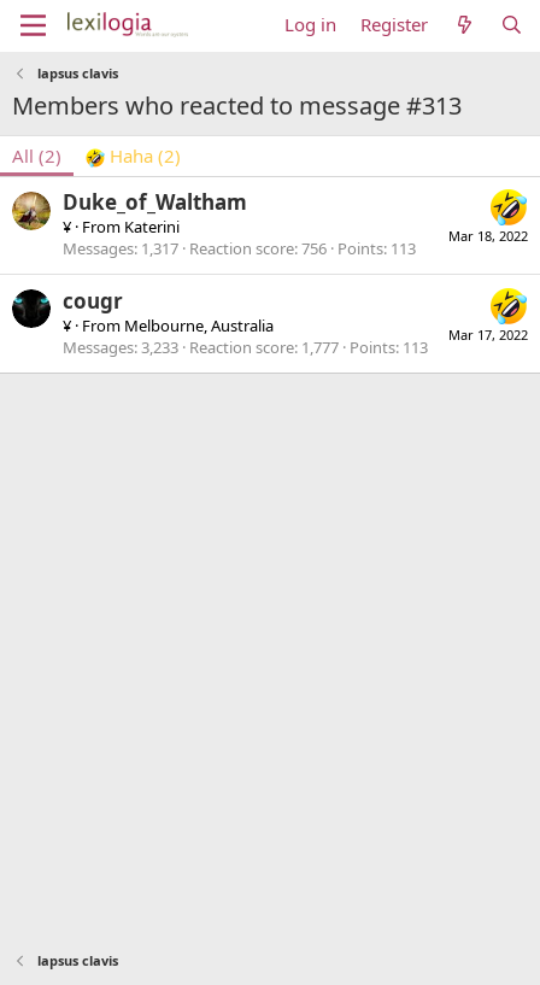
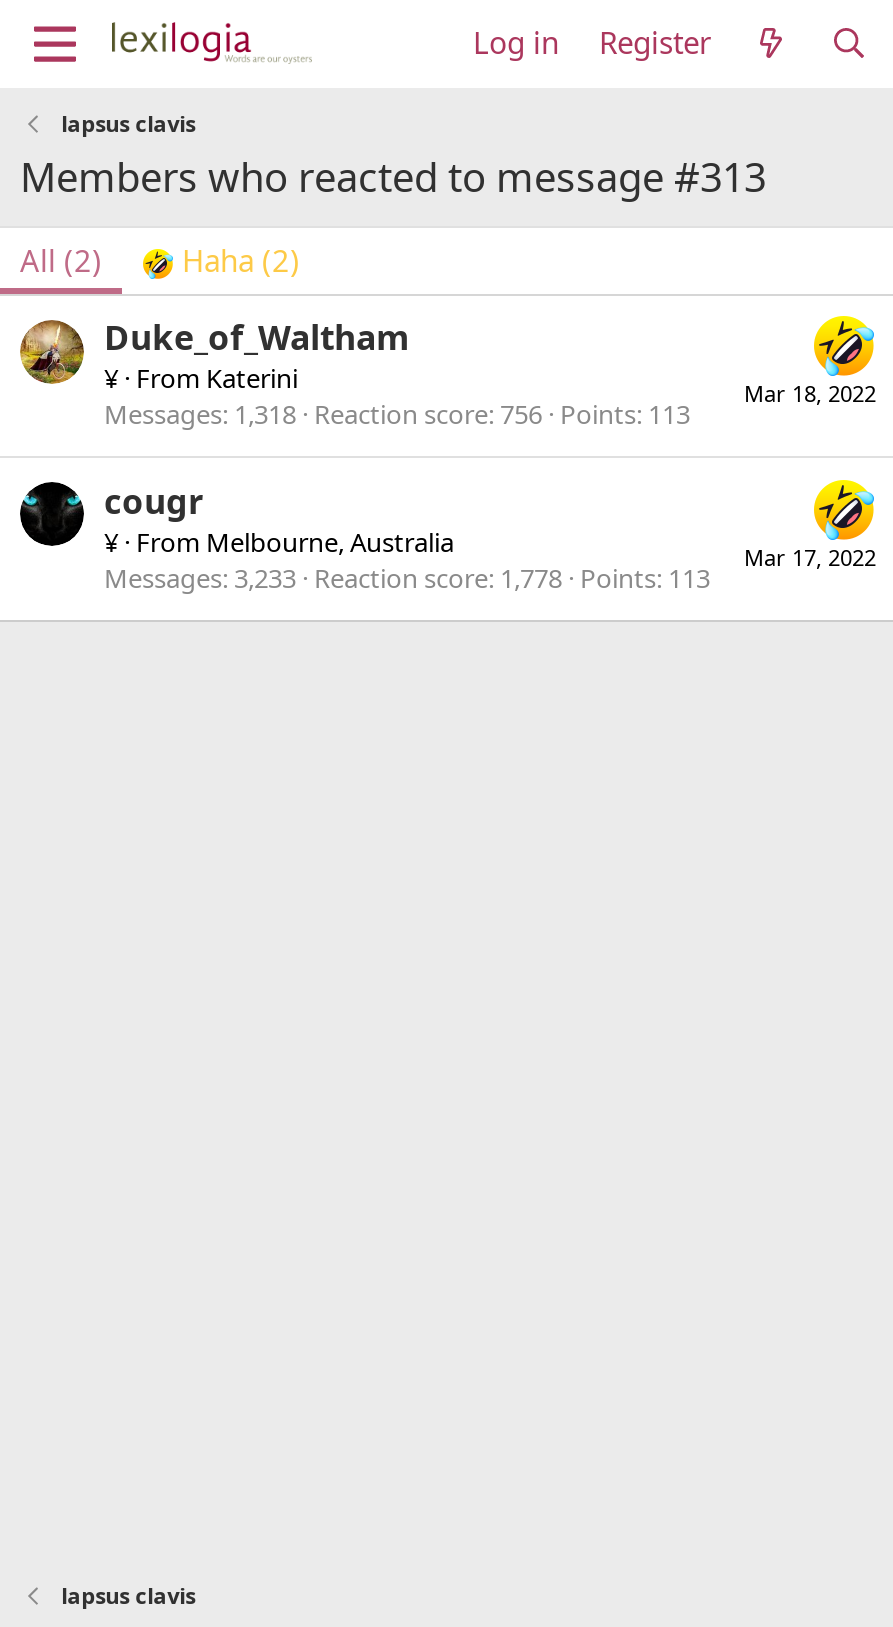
[63,238,416,260] Messages 1,317 Reaction score 756 Points 113 -> [104,397,690,433] Messages 1,318 Reaction score 756 Points 113
[63,336,428,358] Messages 3,233 Reaction score 1,777 Points 113 -> [104,559,710,595] Messages 3,233 Reaction score 1,778 Points 113

